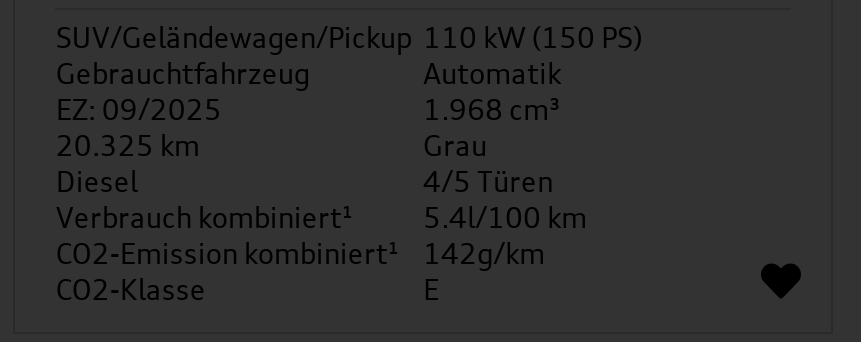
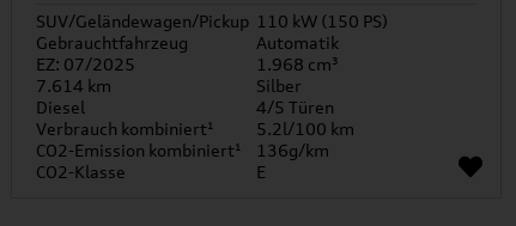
[56,92,222,126] EZ: 09/2025 -> [36,54,136,74] EZ: 07/2025
[56,128,487,162] 20.325 km | Grau -> [36,75,302,96] 7.614 km | Silber
[423,200,587,234] 5.4l/100 km -> [256,118,354,139] 5.2l/100 km
[423,236,545,270] 142g/km -> [256,140,329,160] 136g/km

